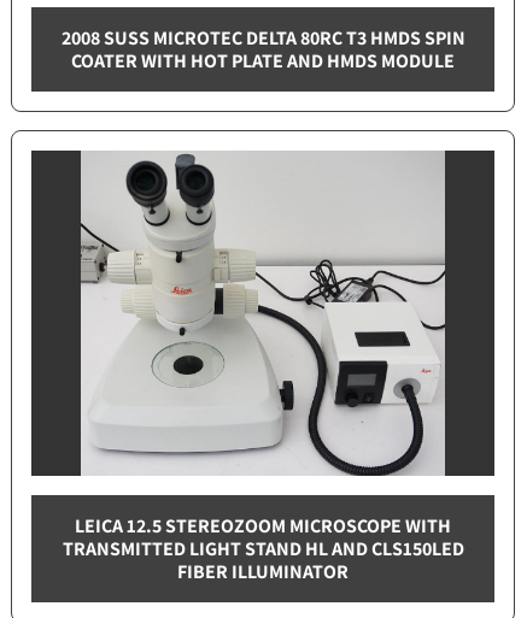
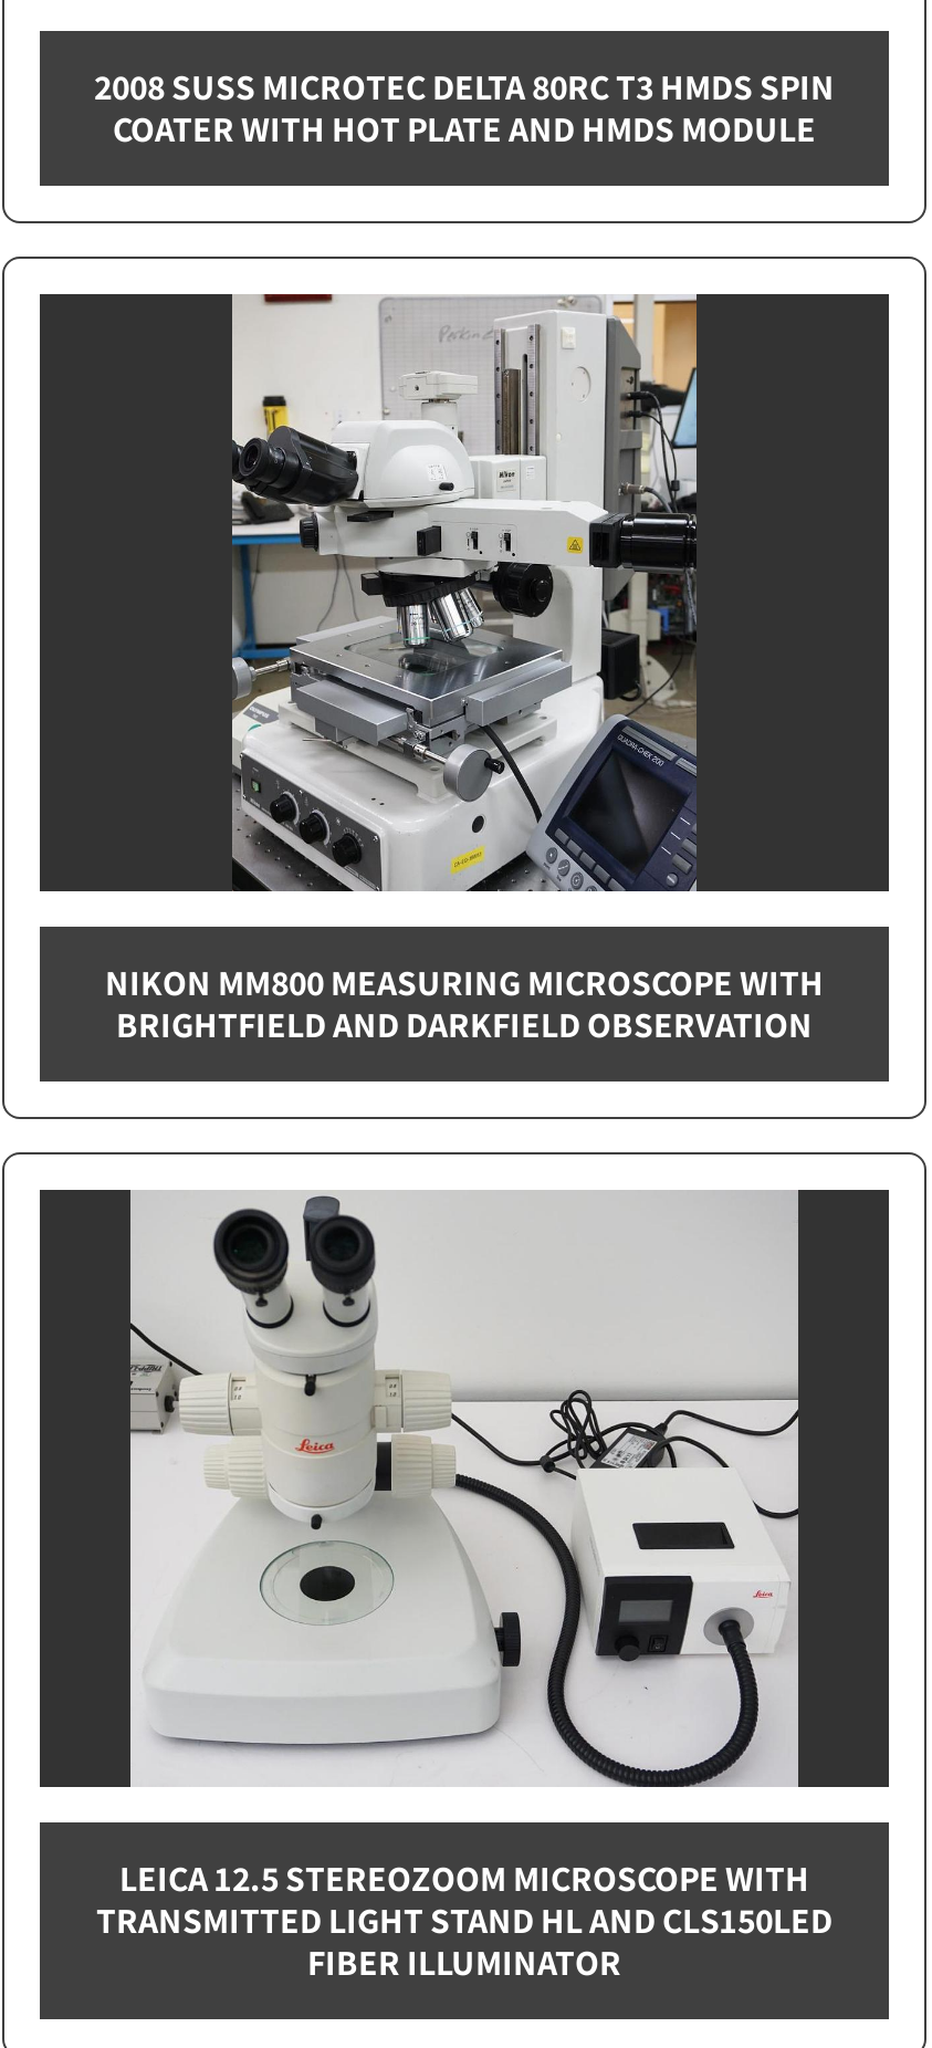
none -> [105,292,824,1048] [image] | NIKON MM800 MEASURING MICROSCOPE WITH | BRIGHTFIELD AND DARKFIELD OBSERVATION

